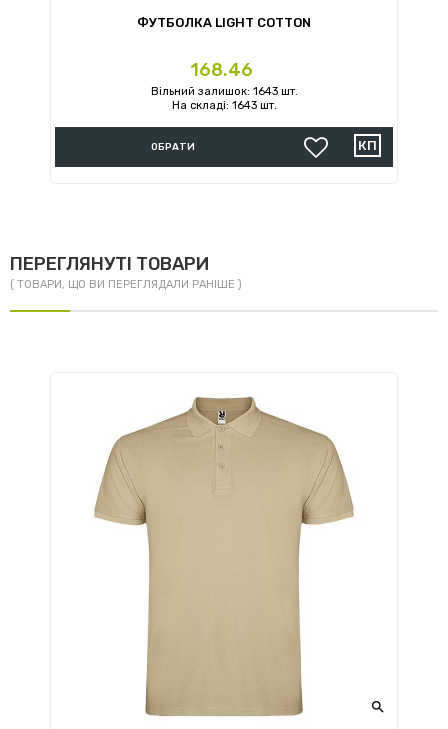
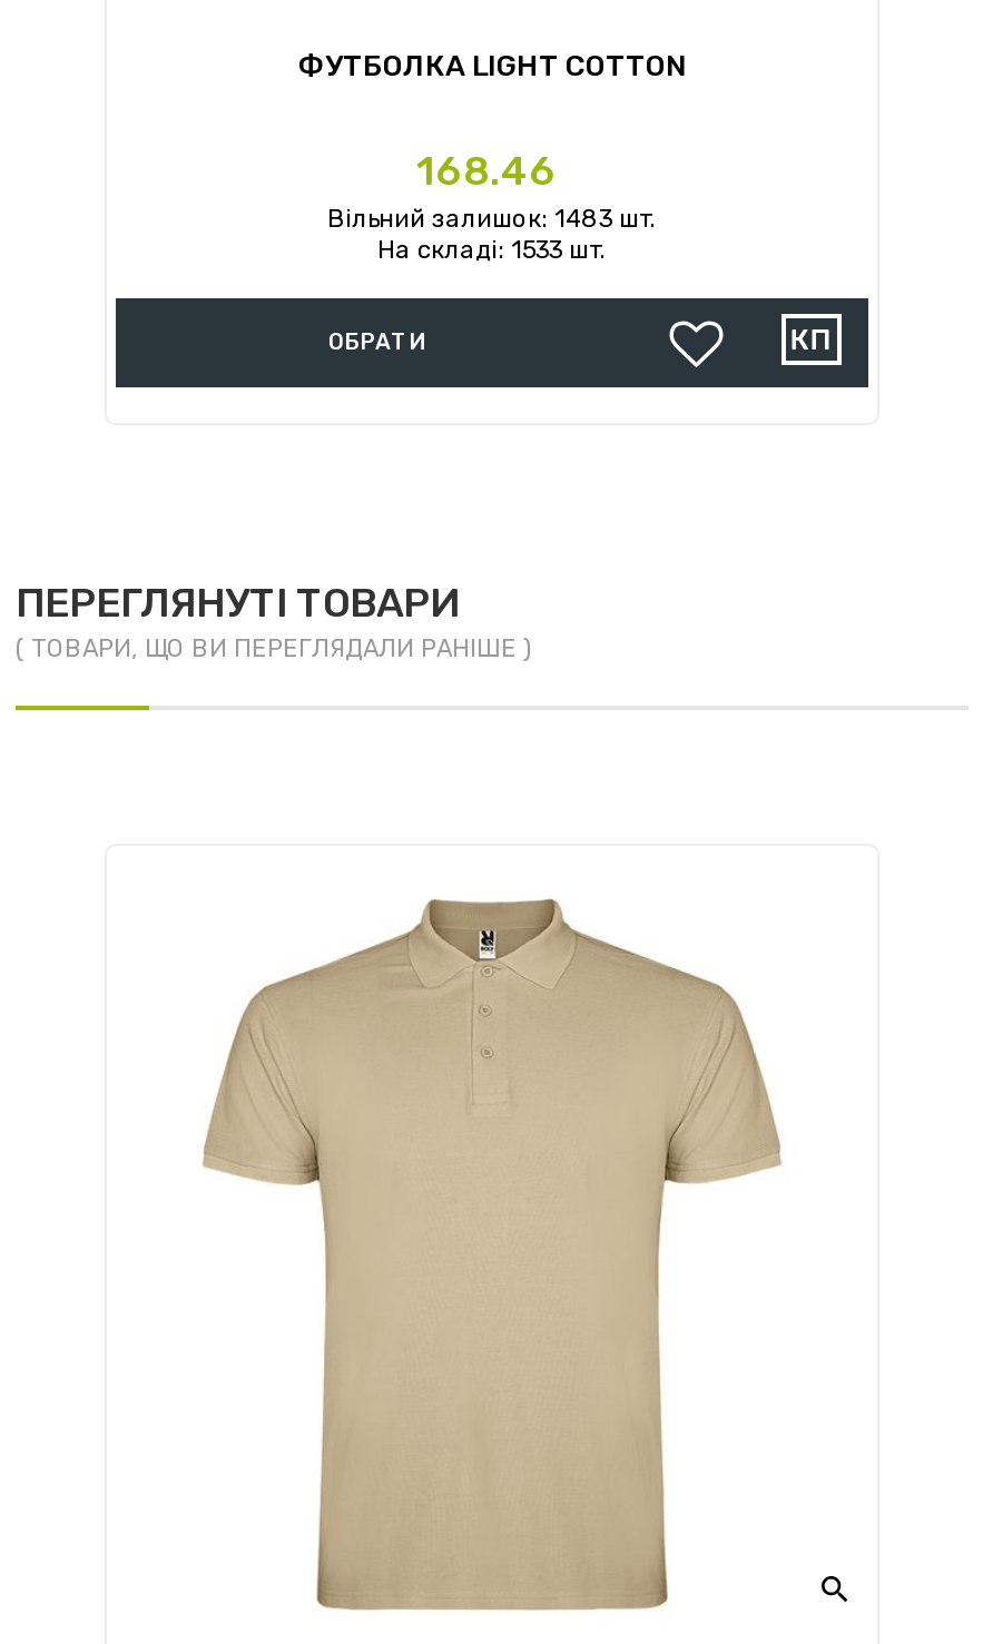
[150,85,297,98] Вільний залишок: 1643 шт. -> [327,205,657,234] Вільний залишок: 1483 шт.
[171,99,276,112] На складі: 1643 шт. -> [377,236,607,265] На складі: 1533 шт.

